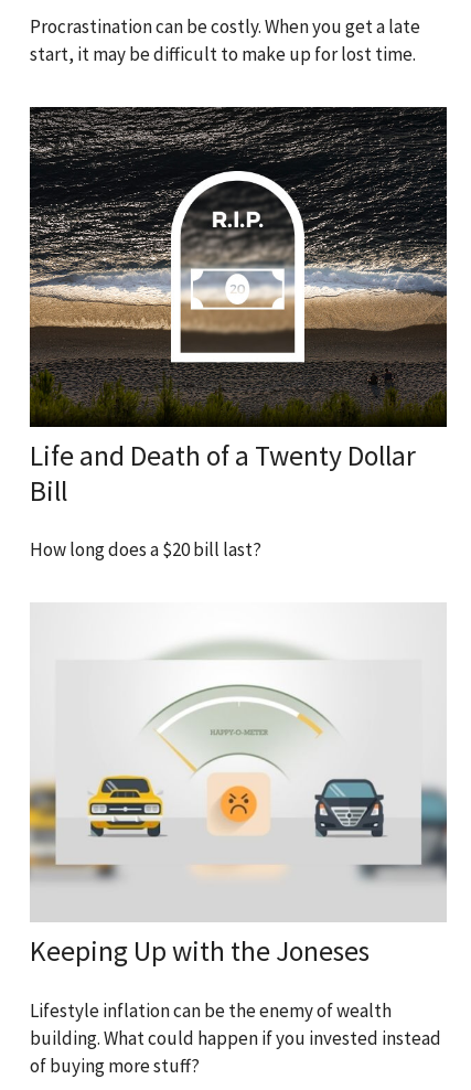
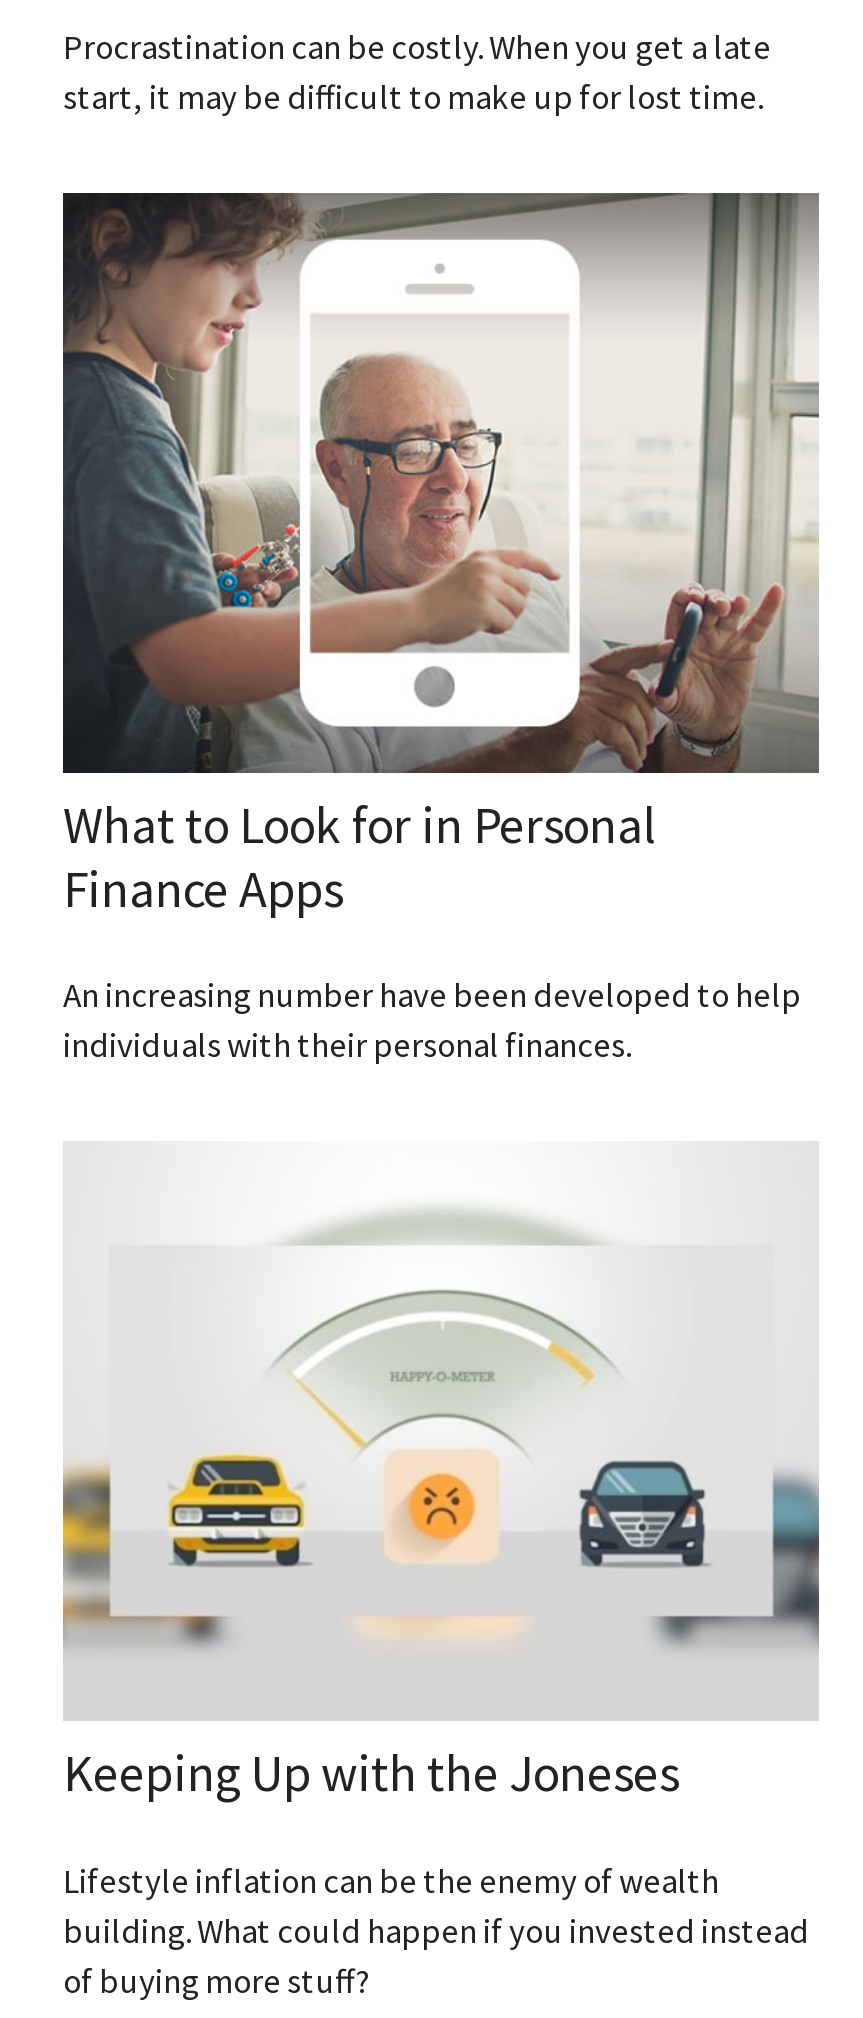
[29,107,448,508] [image] | Life and Death of a Twenty Dollar | Bill -> [61,191,819,921] [image] | What to Look for in Personal | Finance Apps
[30,538,261,562] How long does a $20 bill last? -> [63,974,801,1068] An increasing number have been developed to help | individuals with their personal finances.

